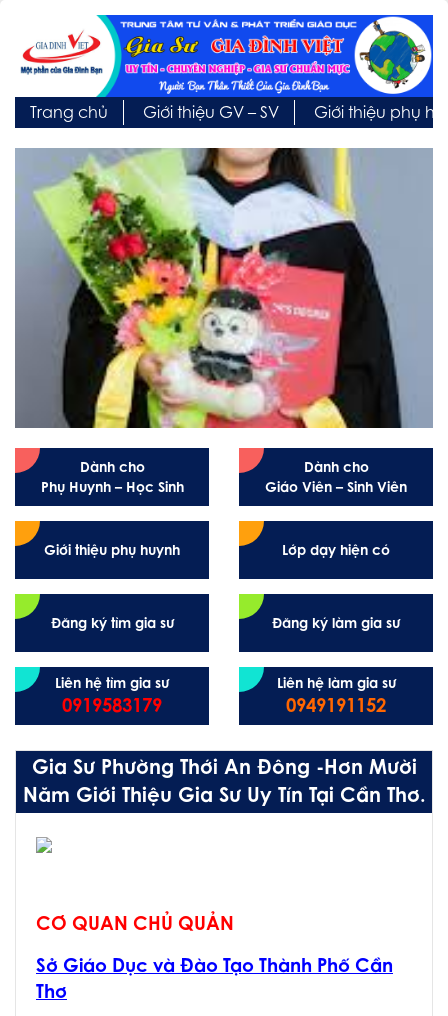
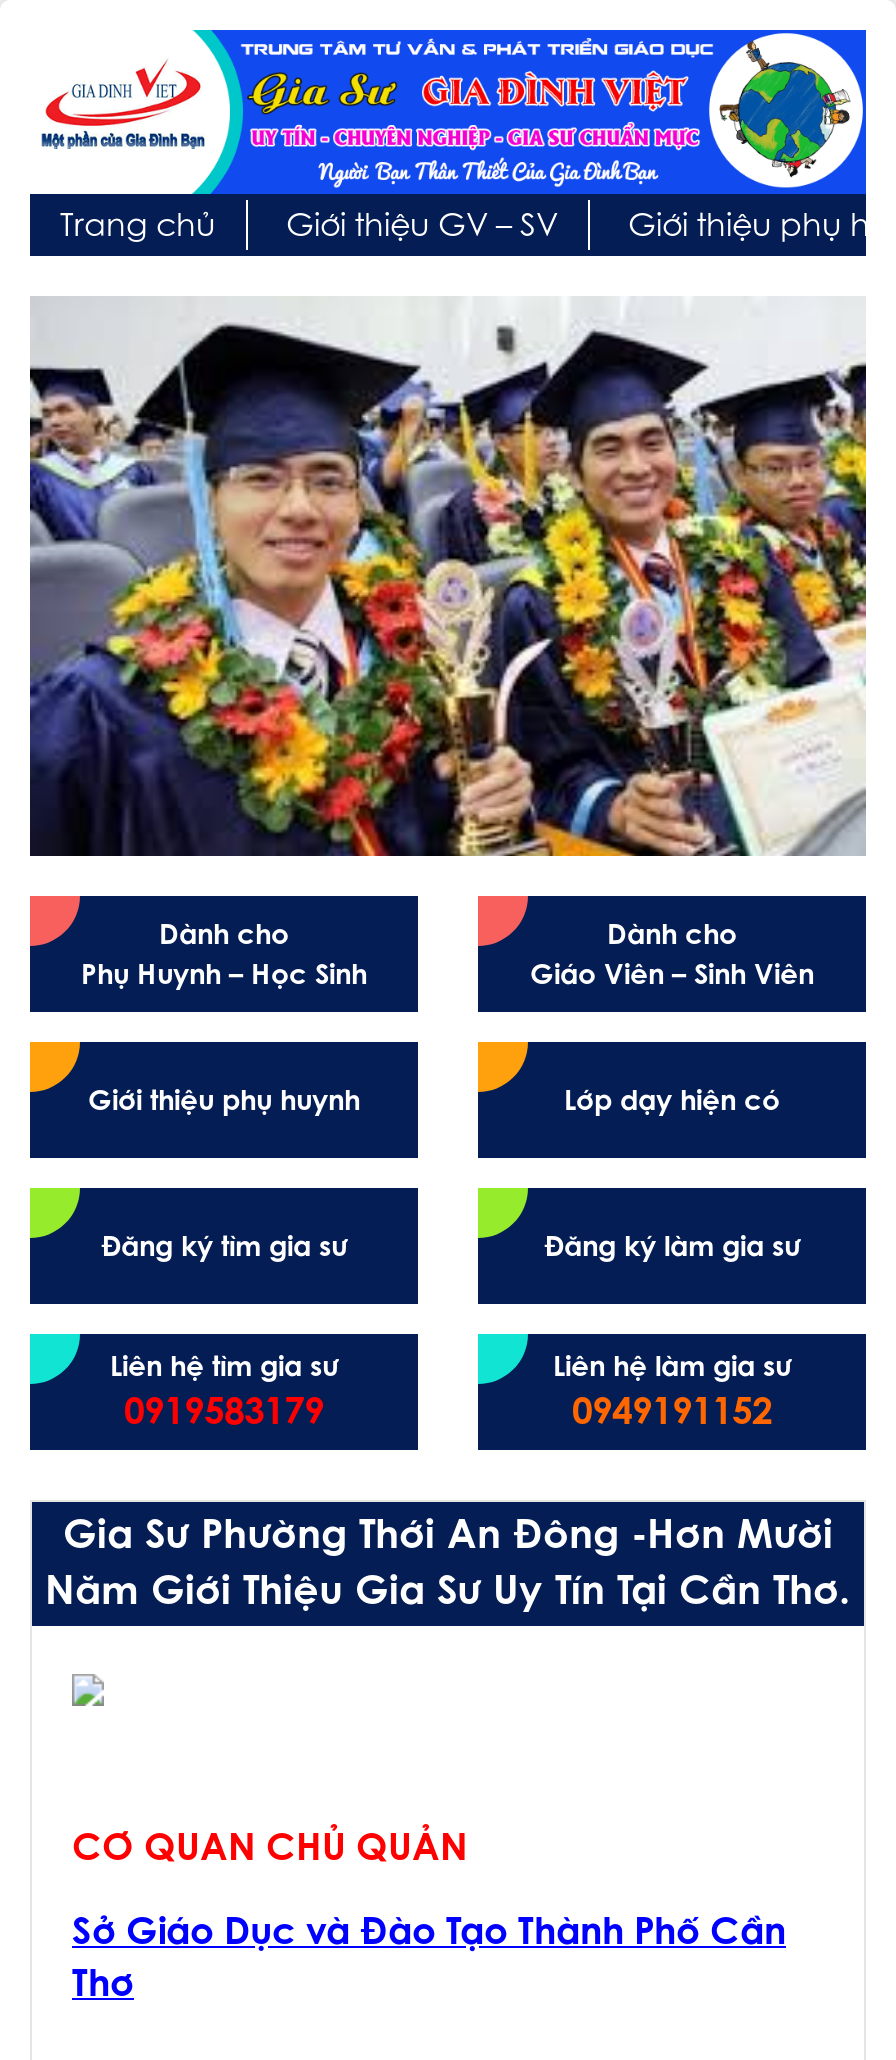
[15,147,434,429] [image] -> [30,296,868,858] [image]

